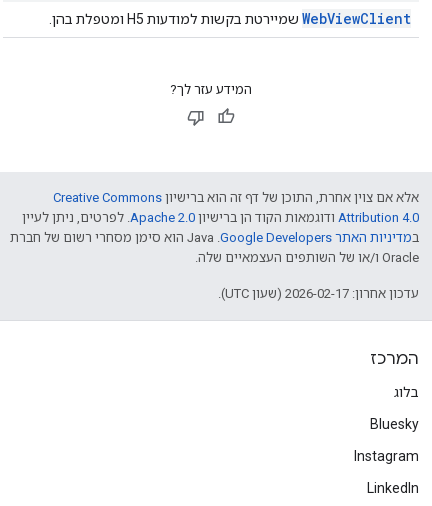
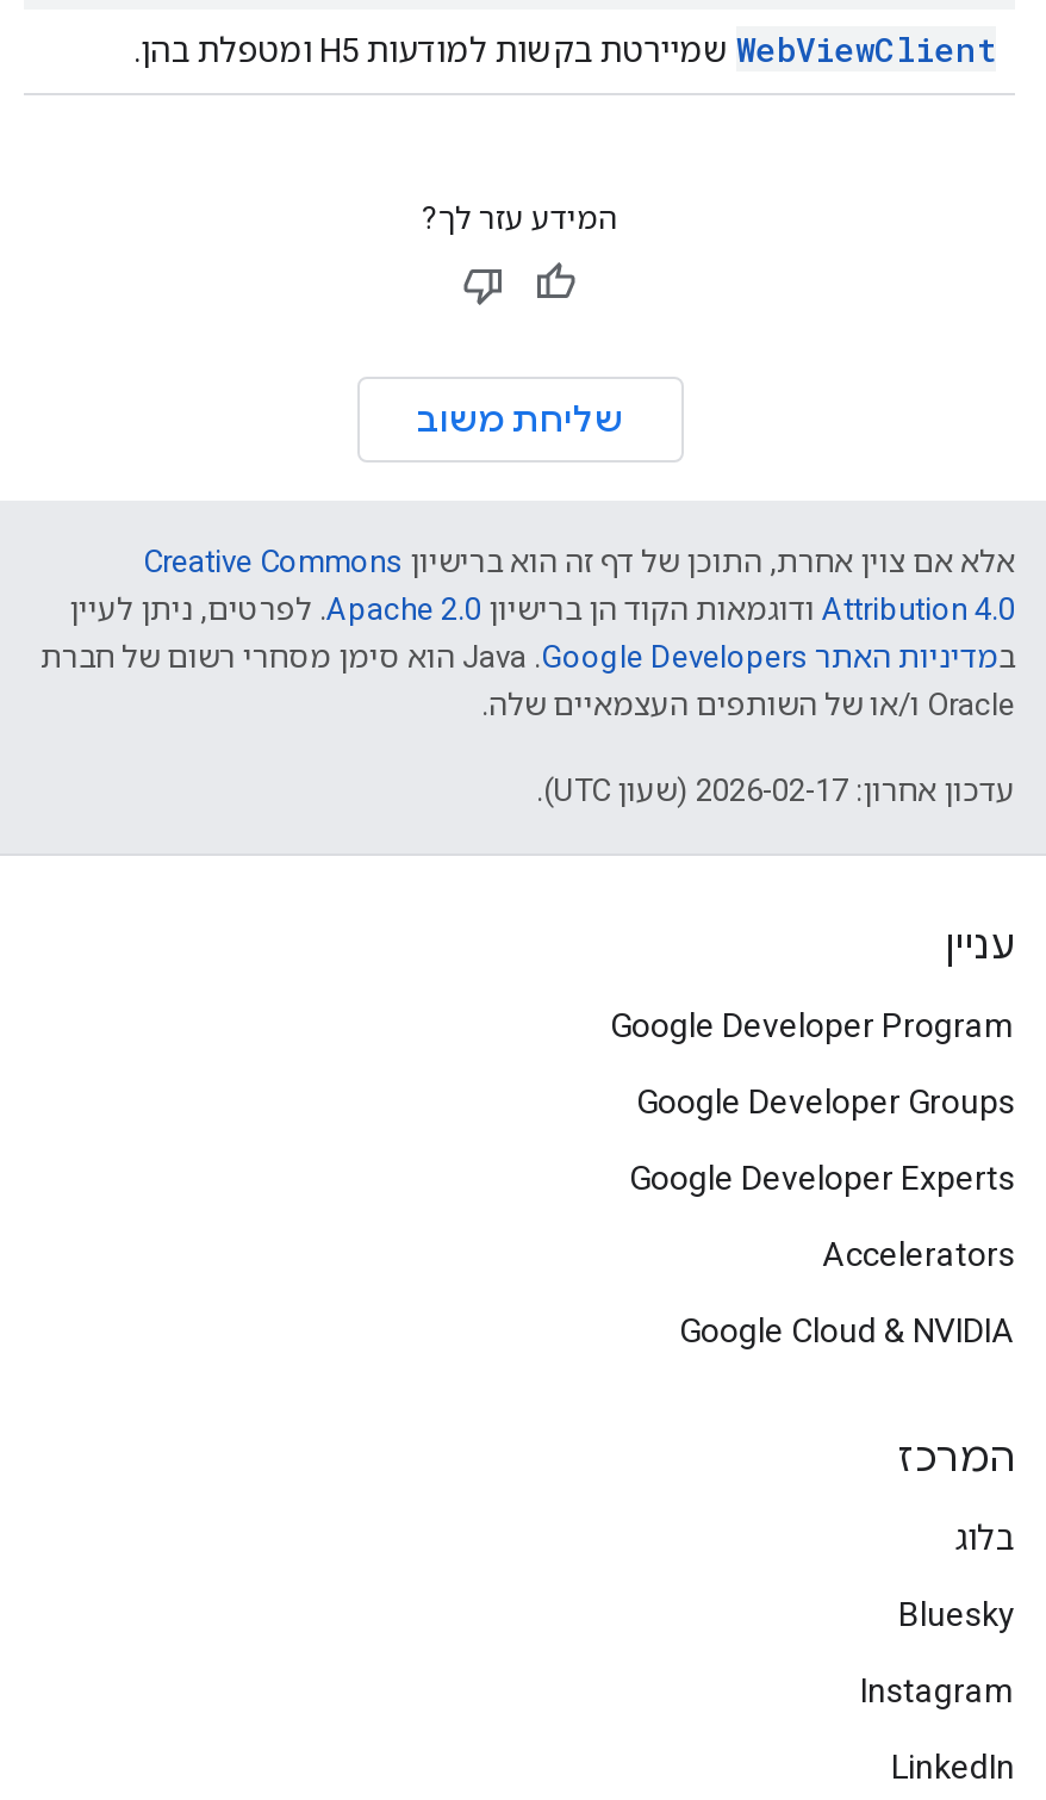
none -> [416,398,623,441] שליחת משוב
none -> [610,923,1015,1349] עניין | Google Developer Program | Google Developer Groups | Google Developer Experts | Accelerators | Google Cloud & NVIDIA

